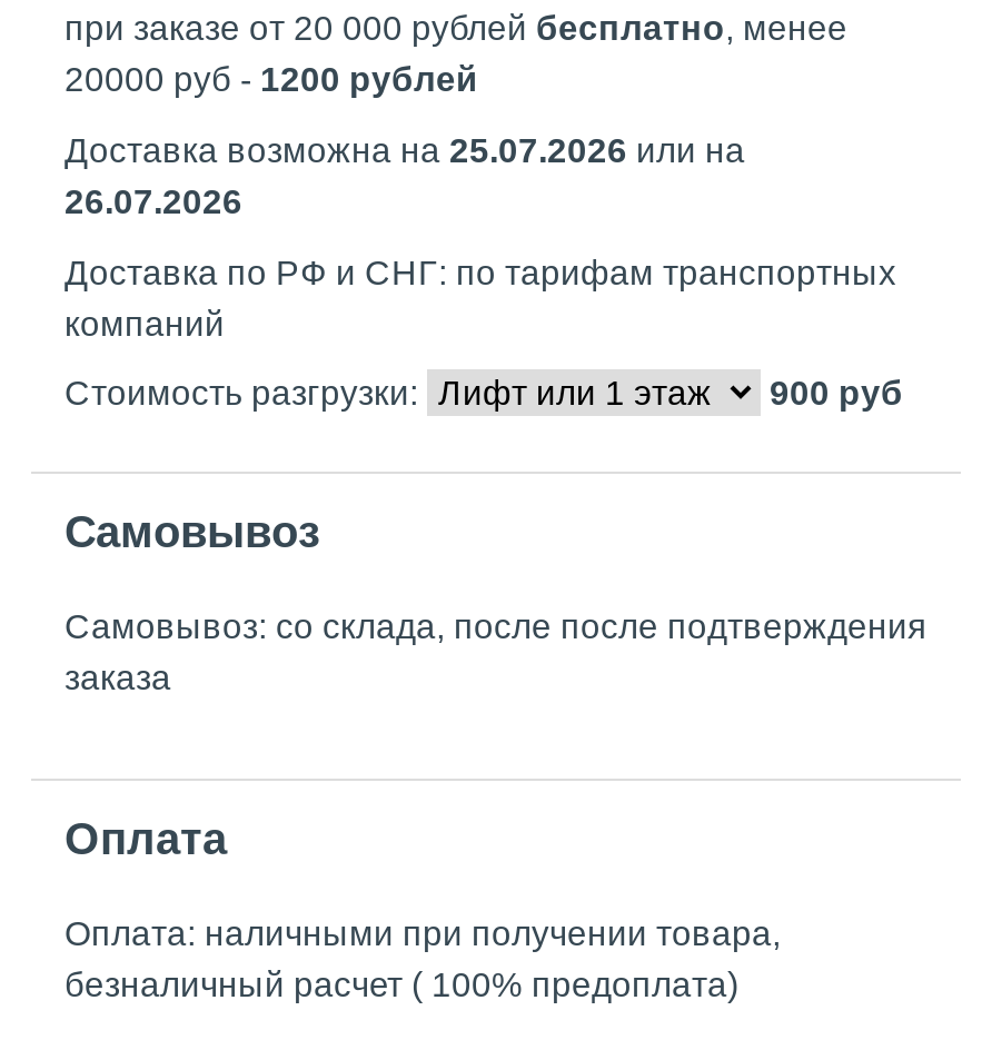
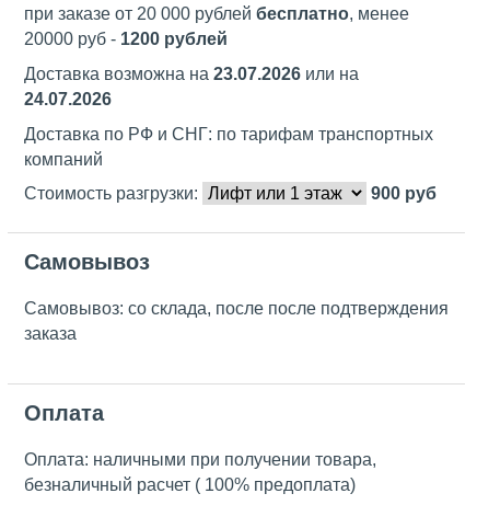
[65,132,745,170] Доставка возможна на 25.07.2026 или на -> [24,65,359,84] Доставка возможна на 23.07.2026 или на
[65,183,242,221] 26.07.2026 -> [24,90,112,109] 24.07.2026

